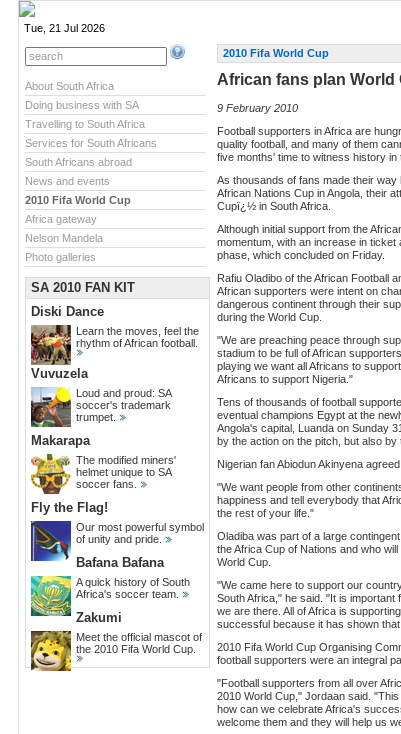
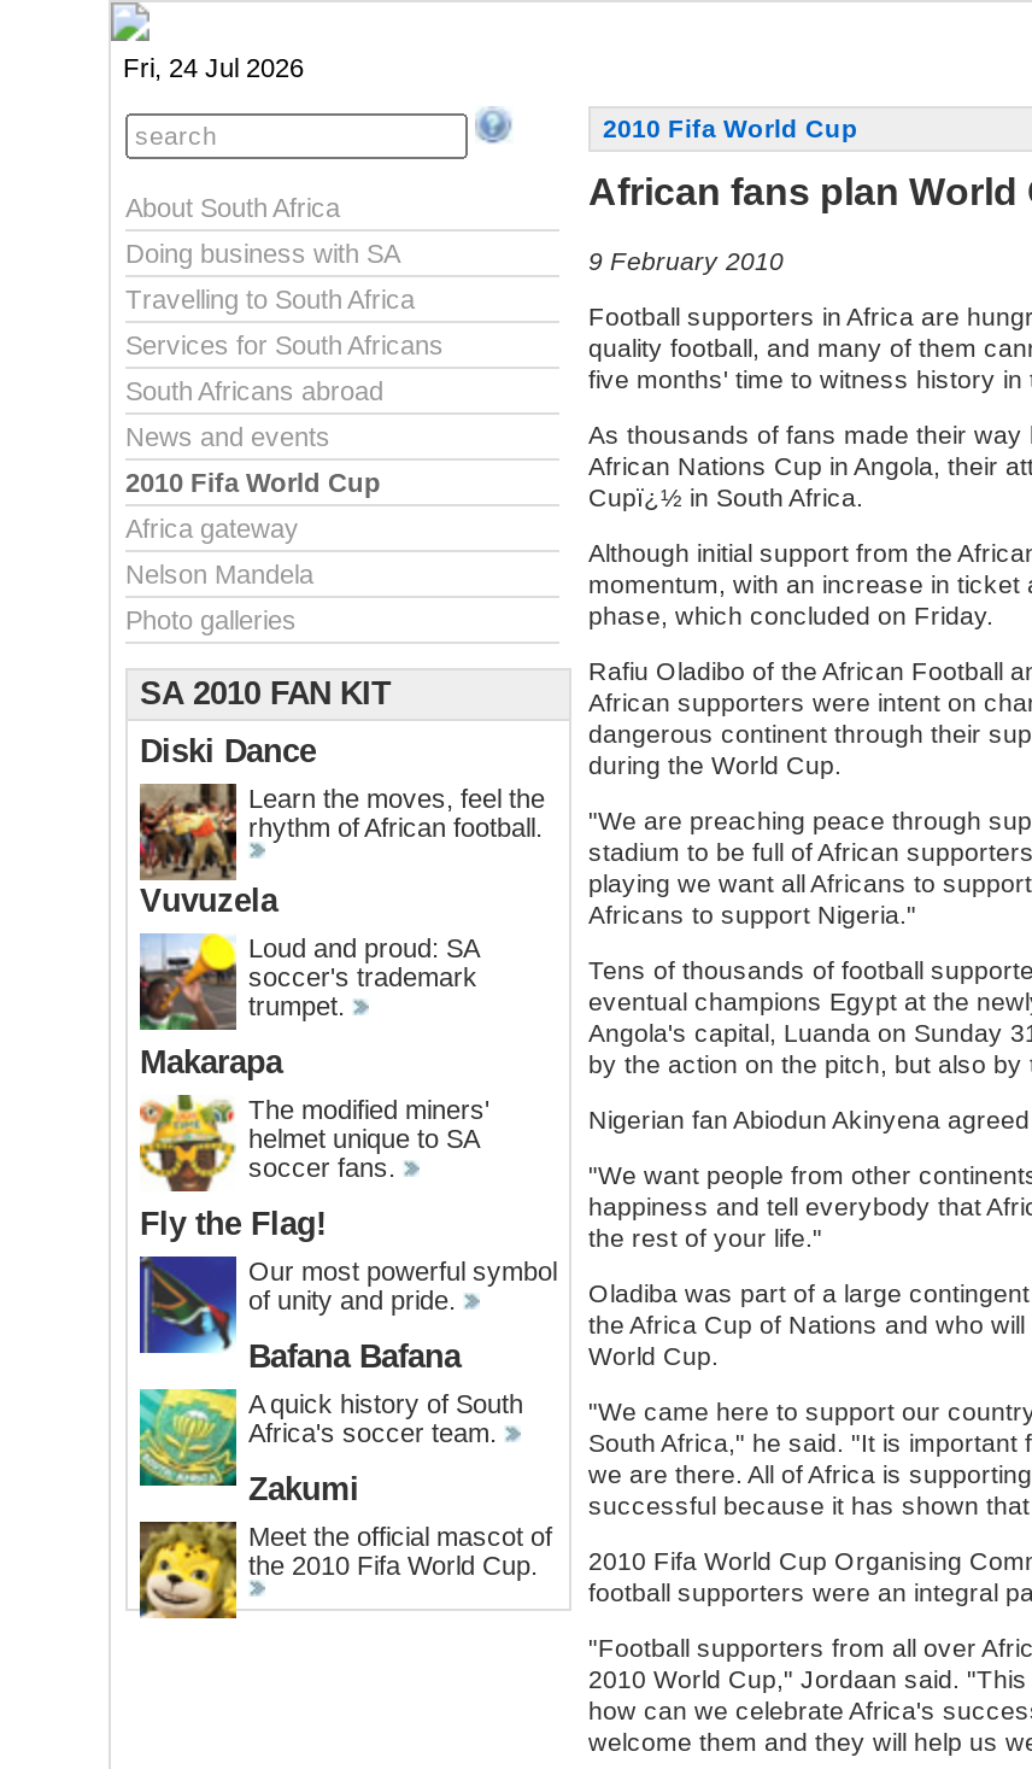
[24,22,105,34] Tue, 21 Jul 2026 -> [123,53,304,82] Fri, 24 Jul 2026

